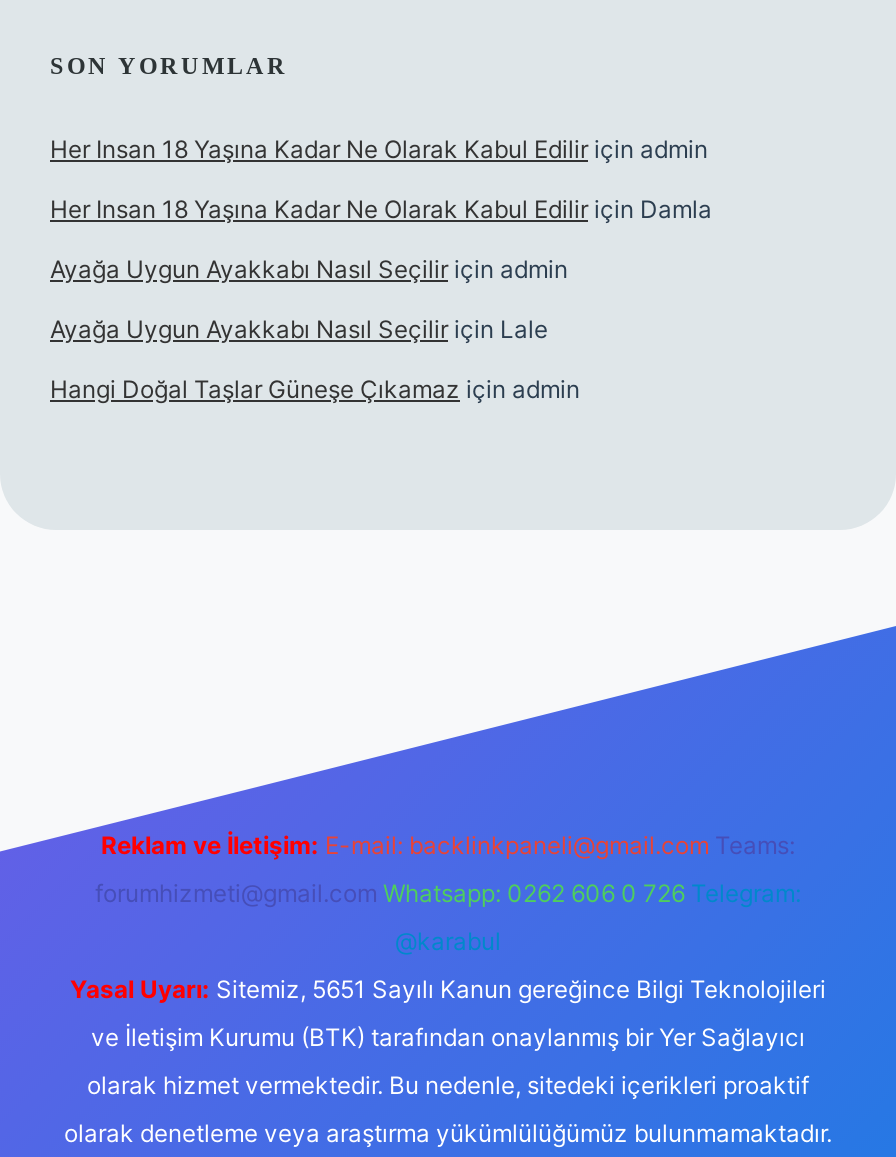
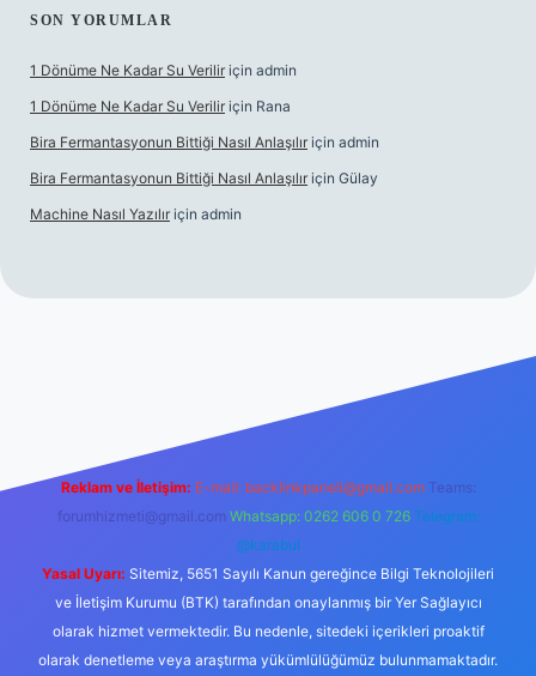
[50,134,708,164] Her Insan 18 Yaşına Kadar Ne Olarak Kabul Edilir için admin -> [30,61,297,79] 1 Dönüme Ne Kadar Su Verilir için admin
[50,194,712,224] Her Insan 18 Yaşına Kadar Ne Olarak Kabul Edilir için Damla -> [30,97,291,115] 1 Dönüme Ne Kadar Su Verilir için Rana
[50,254,568,284] Ayağa Uygun Ayakkabı Nasıl Seçilir için admin -> [30,133,379,151] Bira Fermantasyonun Bittiği Nasıl Anlaşılır için admin
[50,314,548,344] Ayağa Uygun Ayakkabı Nasıl Seçilir için Lale -> [30,169,378,187] Bira Fermantasyonun Bittiği Nasıl Anlaşılır için Gülay
[50,374,580,404] Hangi Doğal Taşlar Güneşe Çıkamaz için admin -> [30,205,242,223] Machine Nasıl Yazılır için admin

